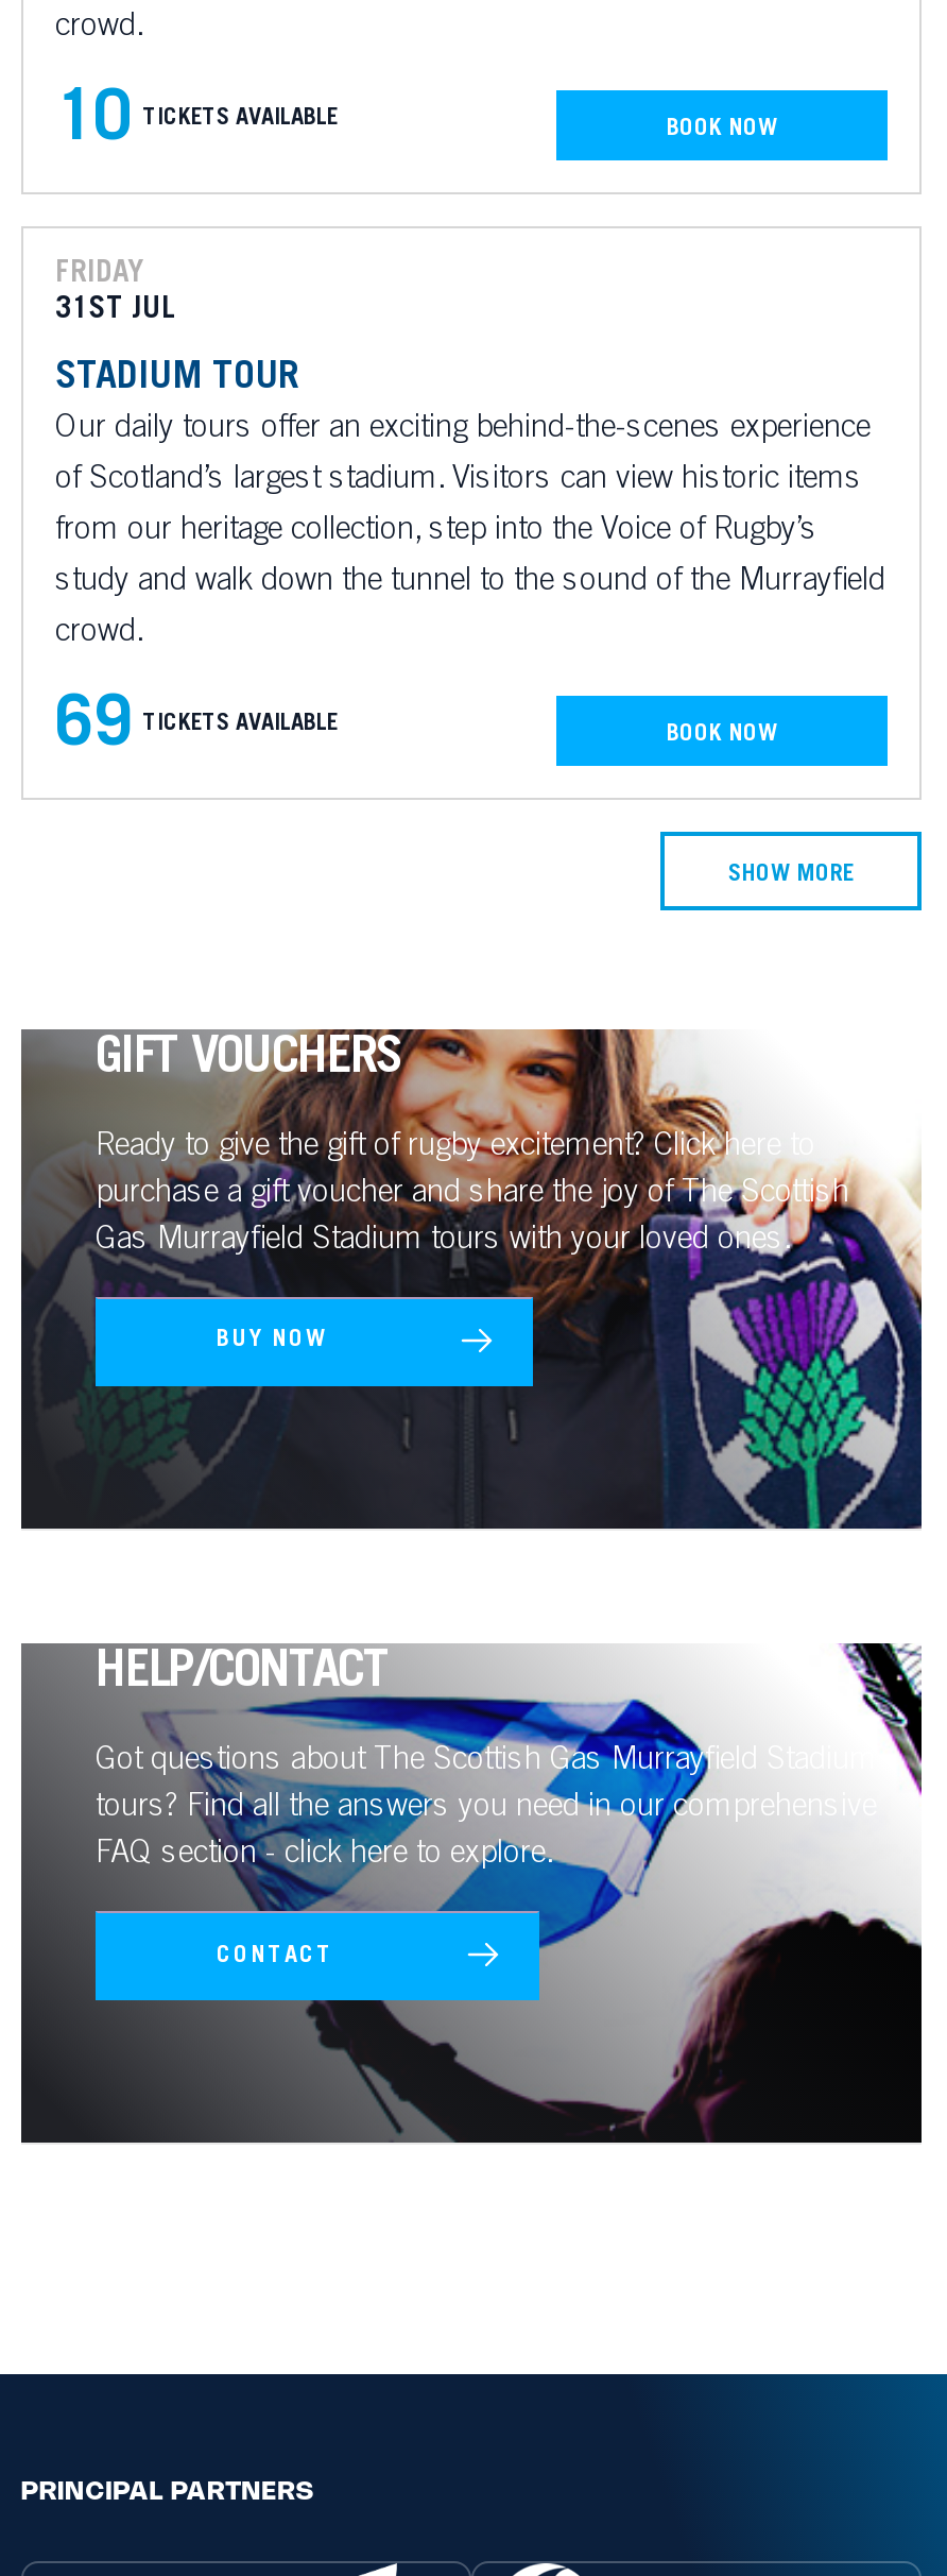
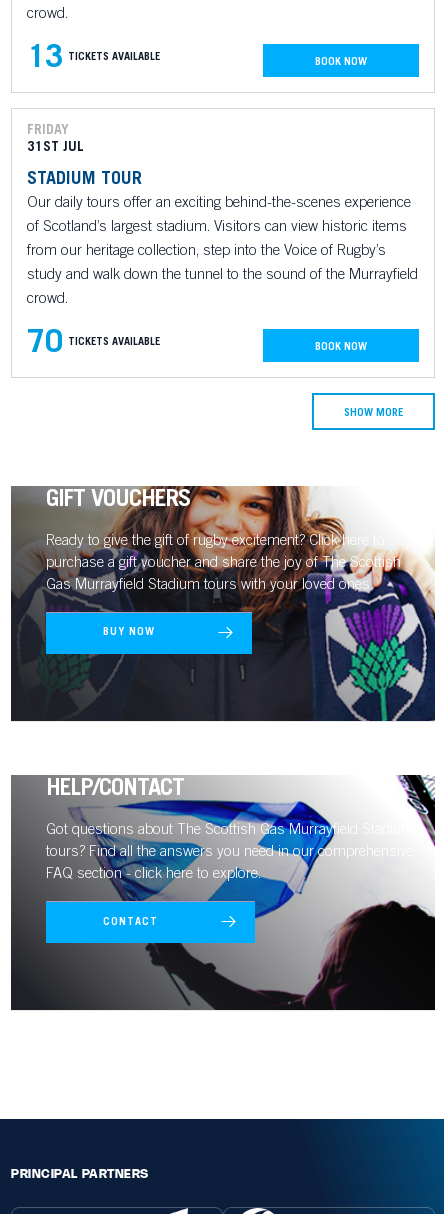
[55,88,338,158] 10 TICKETS AVAILABLE -> [27,43,160,76] 13 TICKETS AVAILABLE
[55,694,338,764] 69 TICKETS AVAILABLE -> [27,328,160,361] 70 TICKETS AVAILABLE

